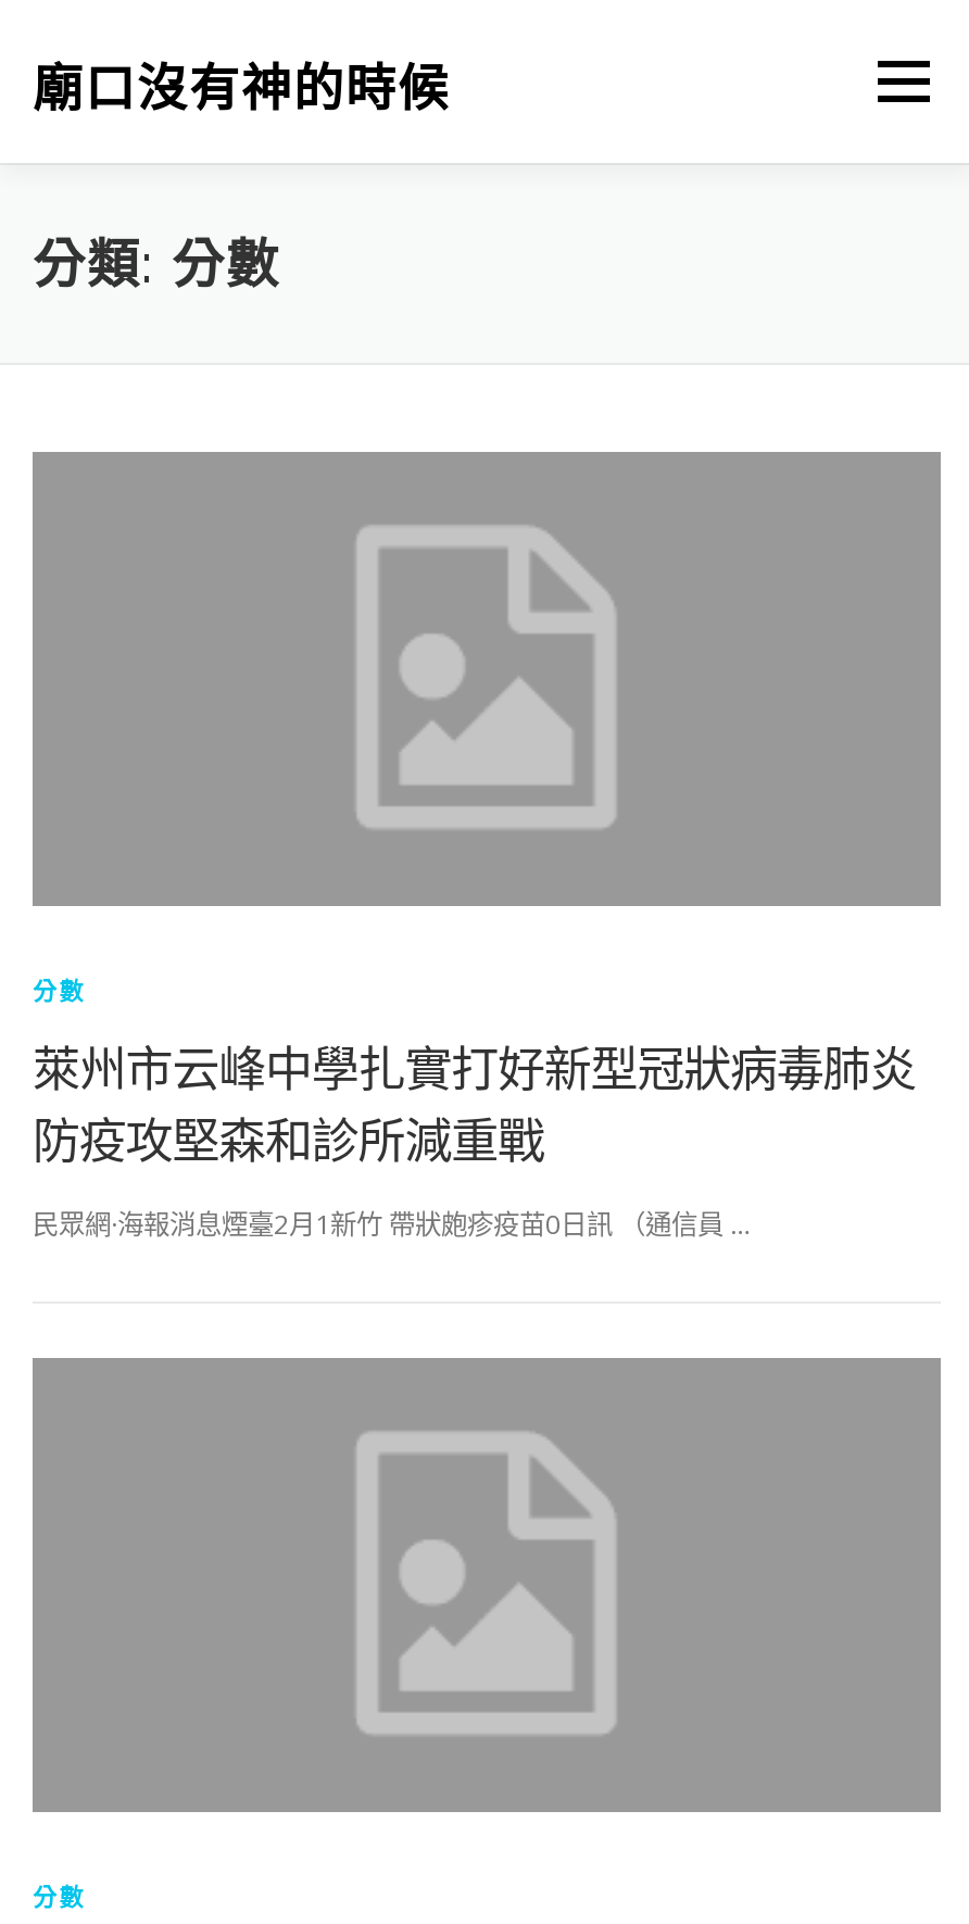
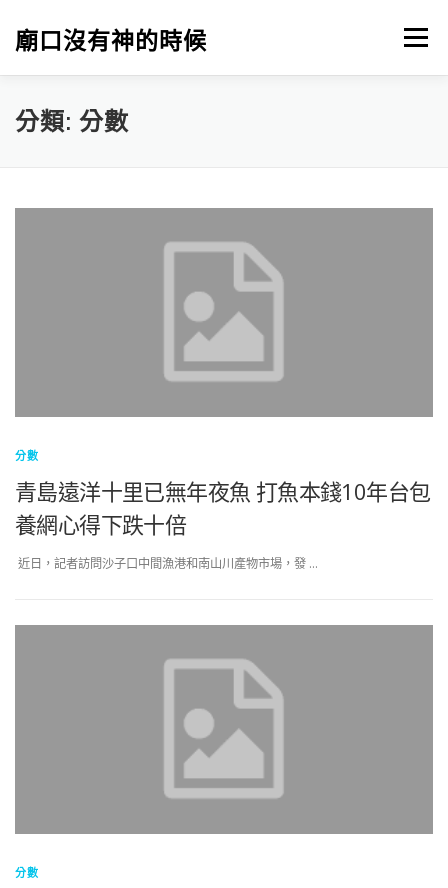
[33,1034,916,1171] 萊州市云峰中學扎實打好新型冠狀病毒肺炎 | 防疫攻堅森和診所減重戰 -> [15,476,430,539] 青島遠洋十里已無年夜魚 打魚本錢10年台包 | 養網心得下跌十倍
[33,1206,750,1243] 民眾網·海報消息煙臺2月1新竹 帶狀皰疹疫苗0日訊 （通信員 … -> [15,555,318,572] 近日，記者訪問沙子口中間漁港和南山川產物市場，發 …

